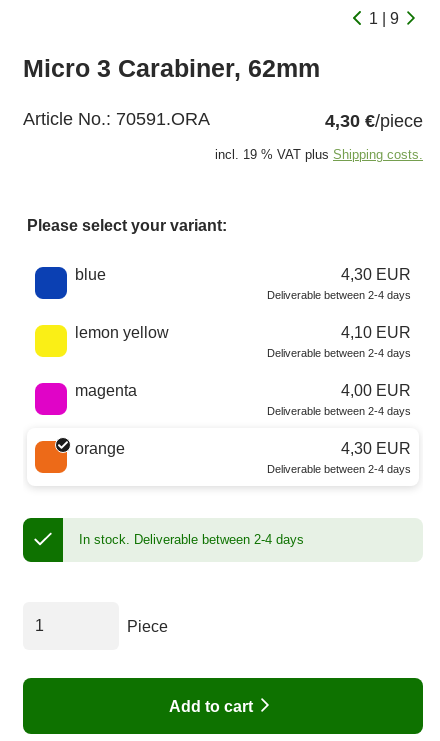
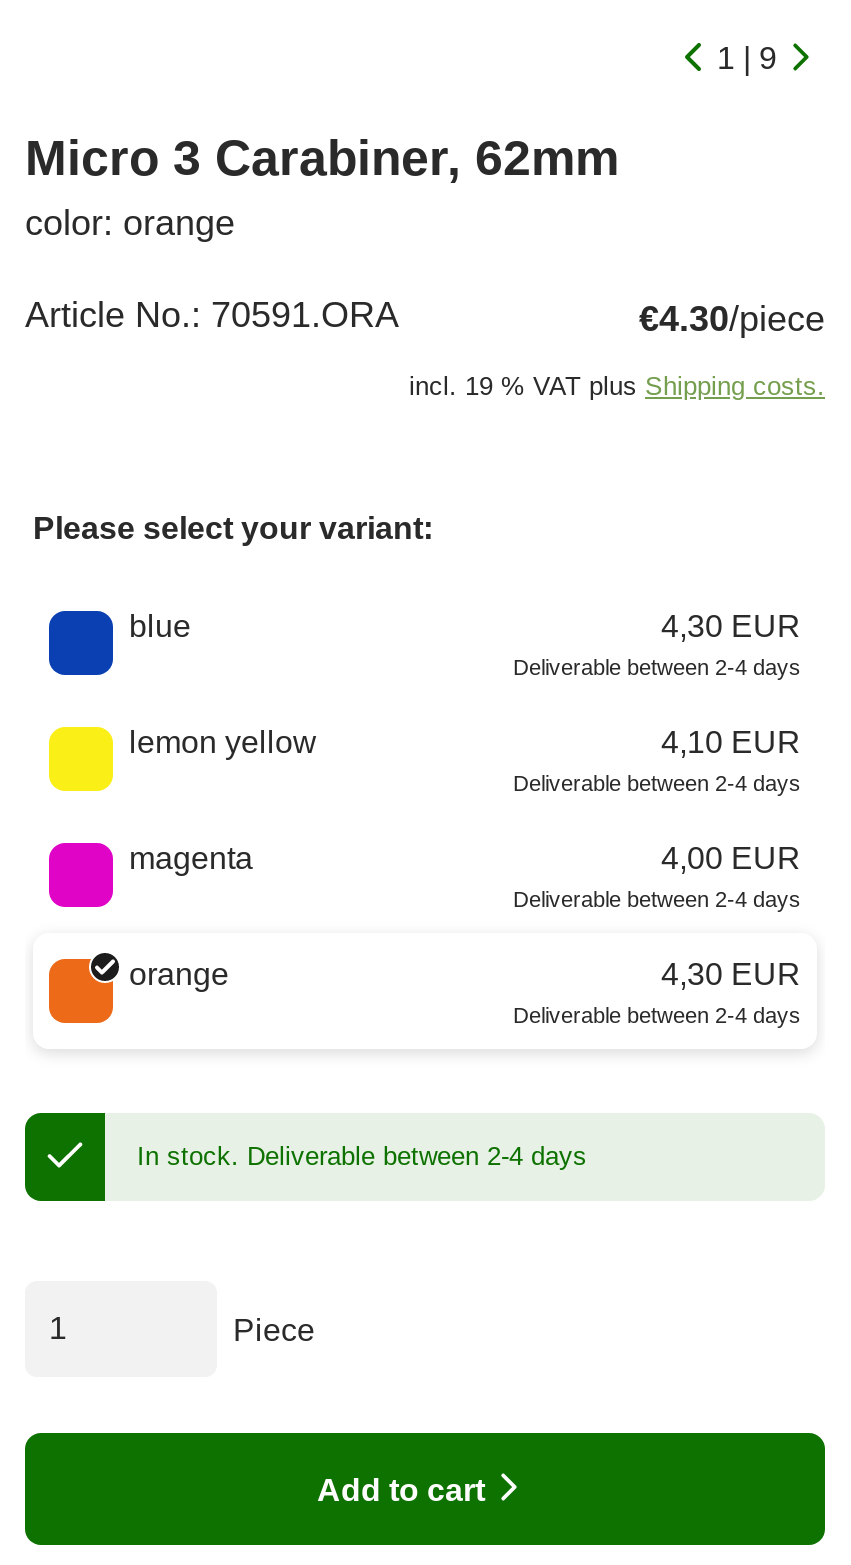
none -> [25,204,235,244] color: orange
[325,111,423,131] 4,30 €/piece -> [639,300,825,340] €4.30/piece

